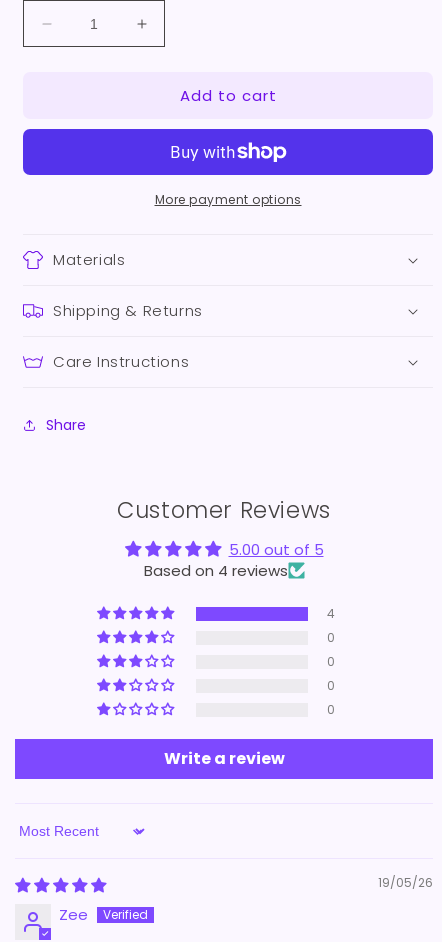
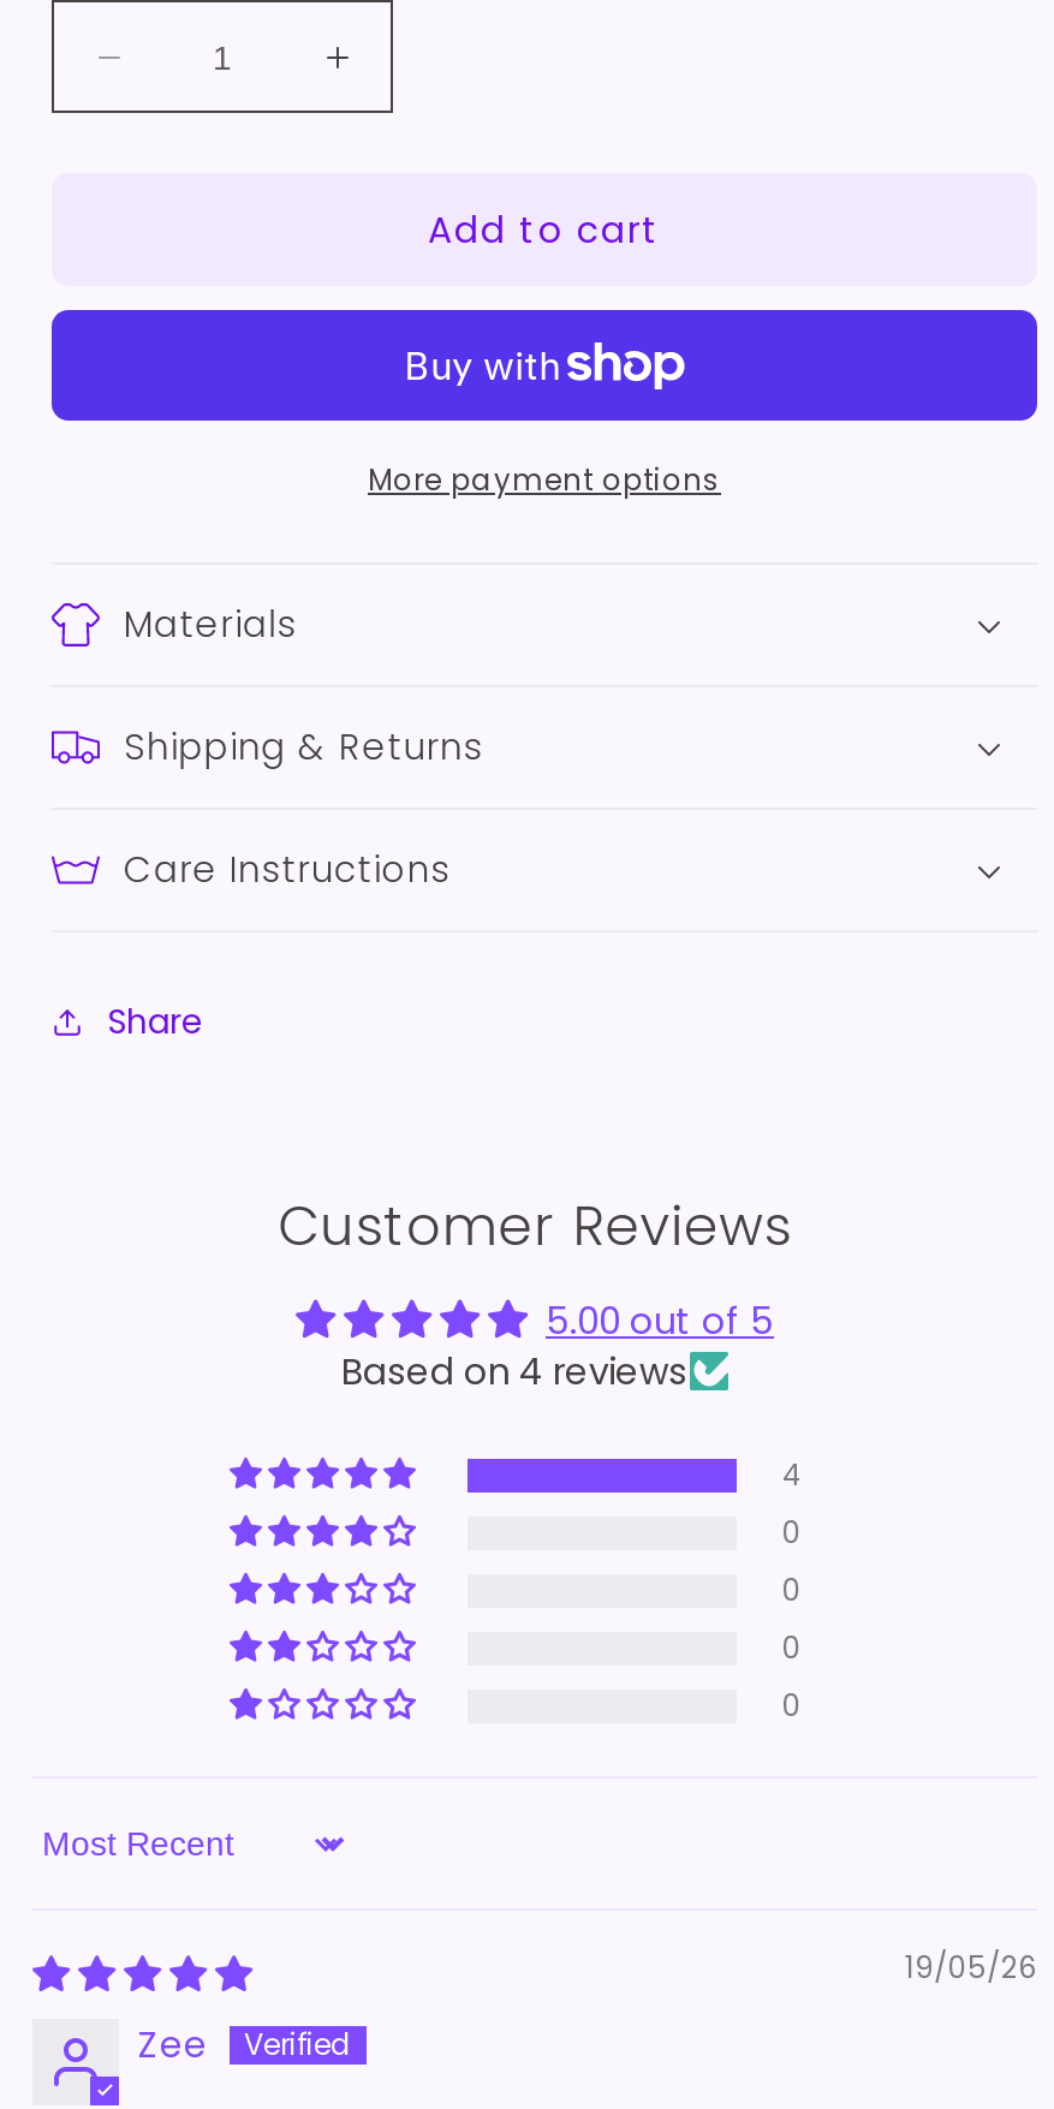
[163,747,284,770] Write a review -> none

